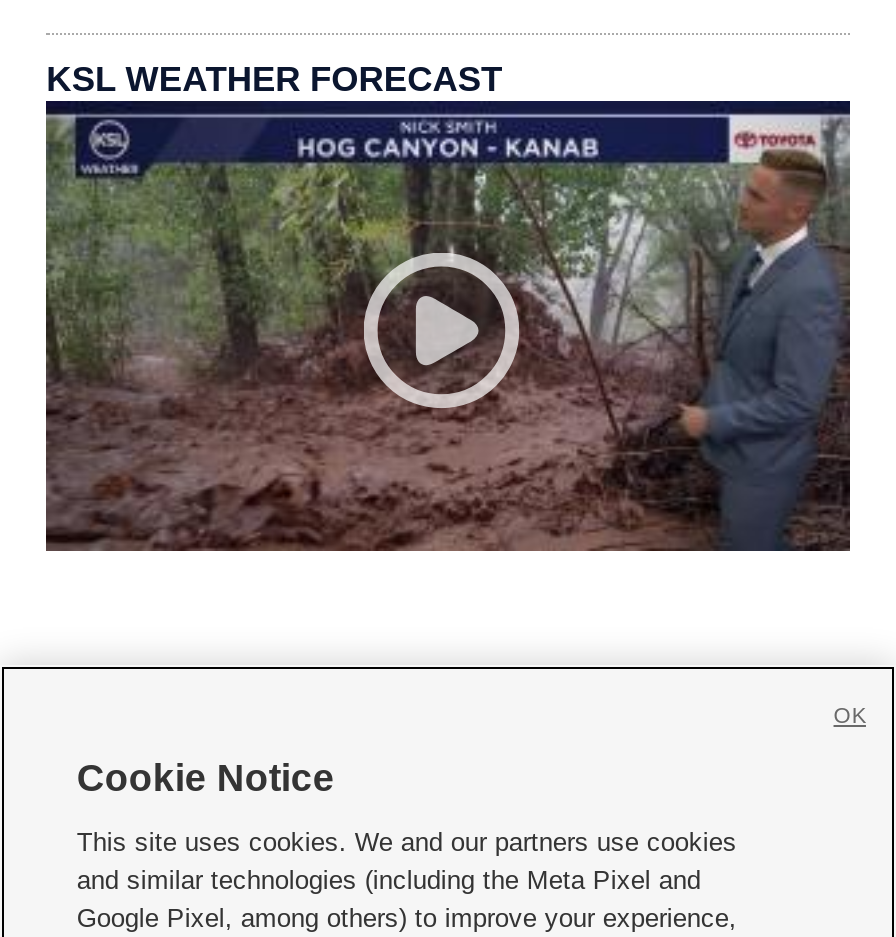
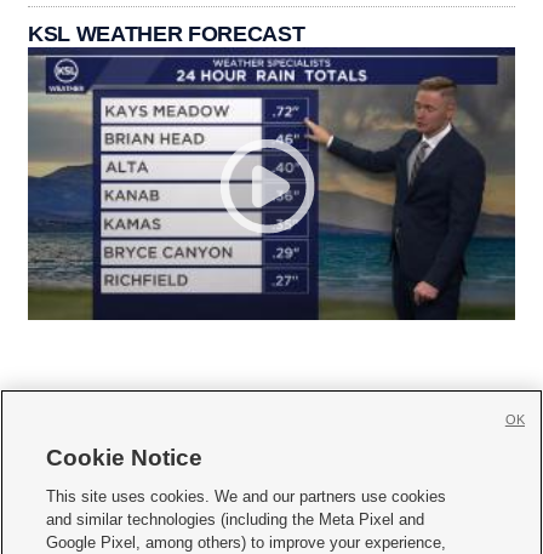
[46,105,850,553] [image] -> [28,56,515,321] [image]

